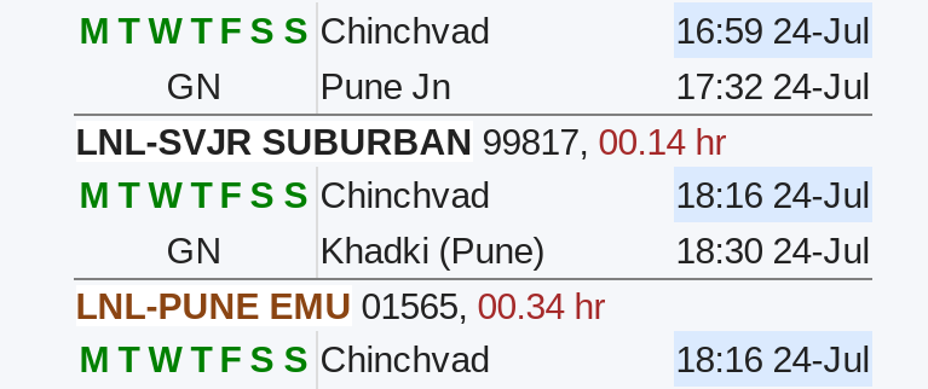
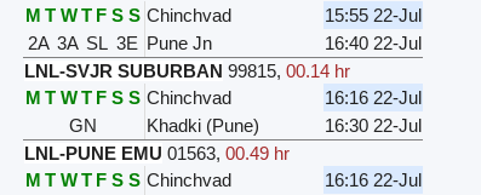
[76,9,869,161] 16:59 24-Jul | GN | Pune Jn | 17:32 24-Jul | LNL-SVJR SUBURBAN 99817, 00.14 hr -> [24,5,421,81] 15:55 22-Jul | 2A 3A SL 3E Pune Jn | 16:40 22-Jul | LNL-SVJR SUBURBAN 99815, 00.14 hr
[676,173,869,215] 18:16 24-Jul -> [324,87,421,108] 16:16 22-Jul
[76,229,869,326] 18:30 24-Jul | LNL-PUNE EMU 01565, 00.34 hr -> [24,115,421,163] 16:30 22-Jul | LNL-PUNE EMU 01563, 00.49 hr
[676,338,869,379] 18:16 24-Jul -> [324,169,421,190] 16:16 22-Jul

